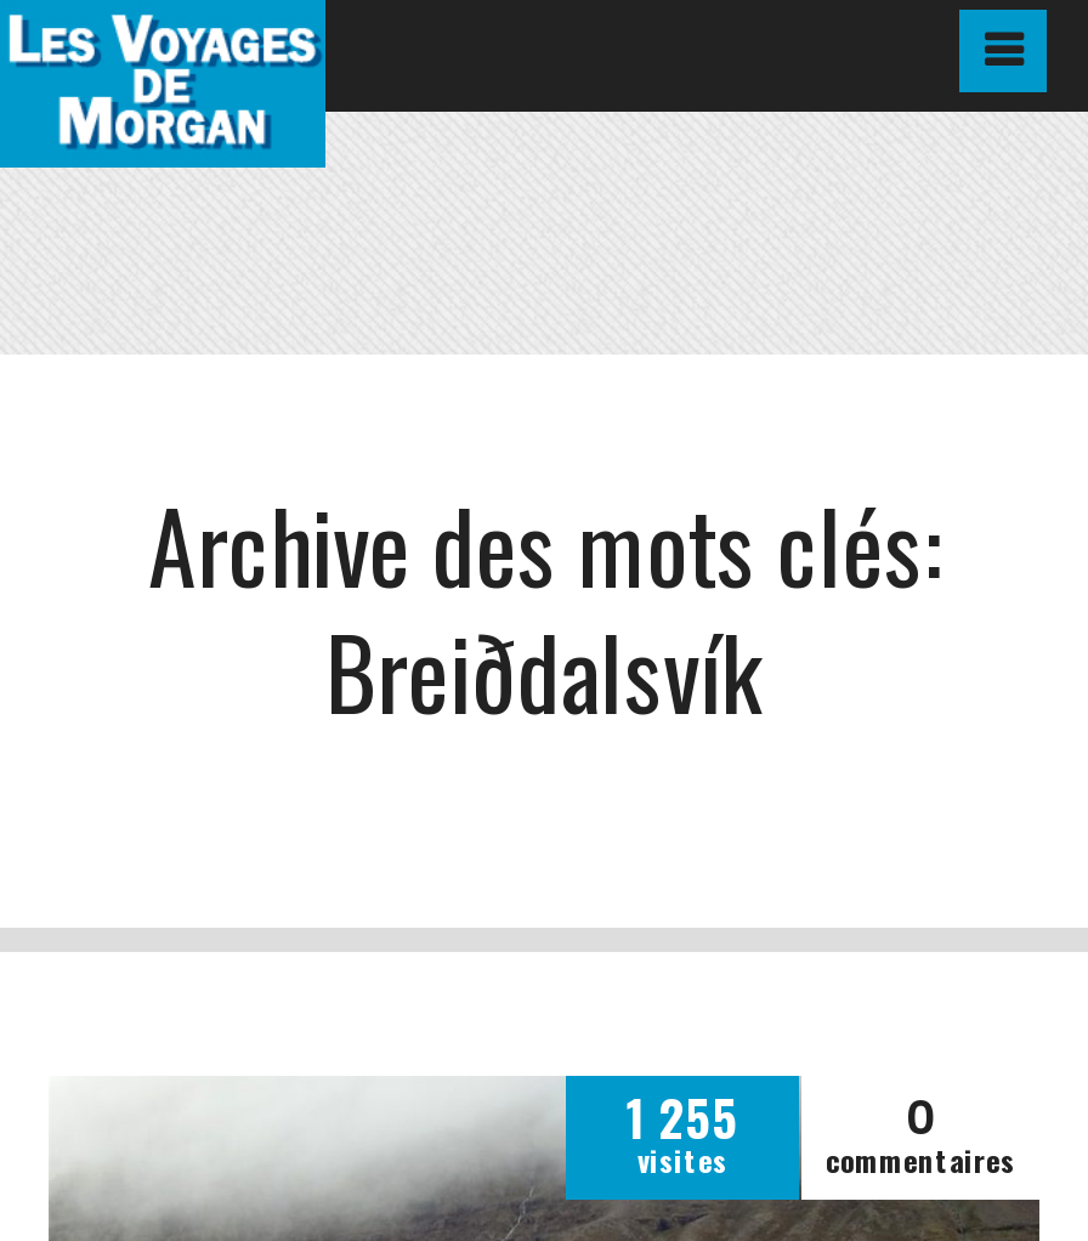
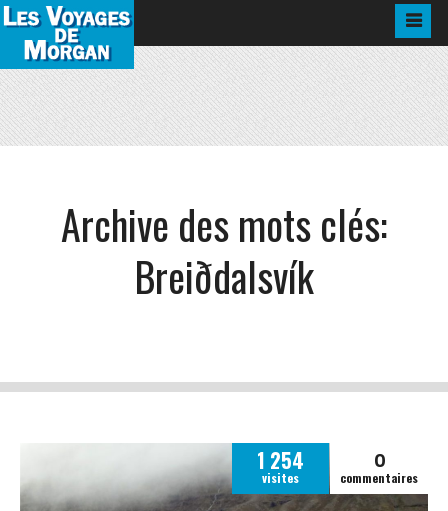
[627,1081,738,1154] 1 255 -> [257,445,304,475] 1 254

